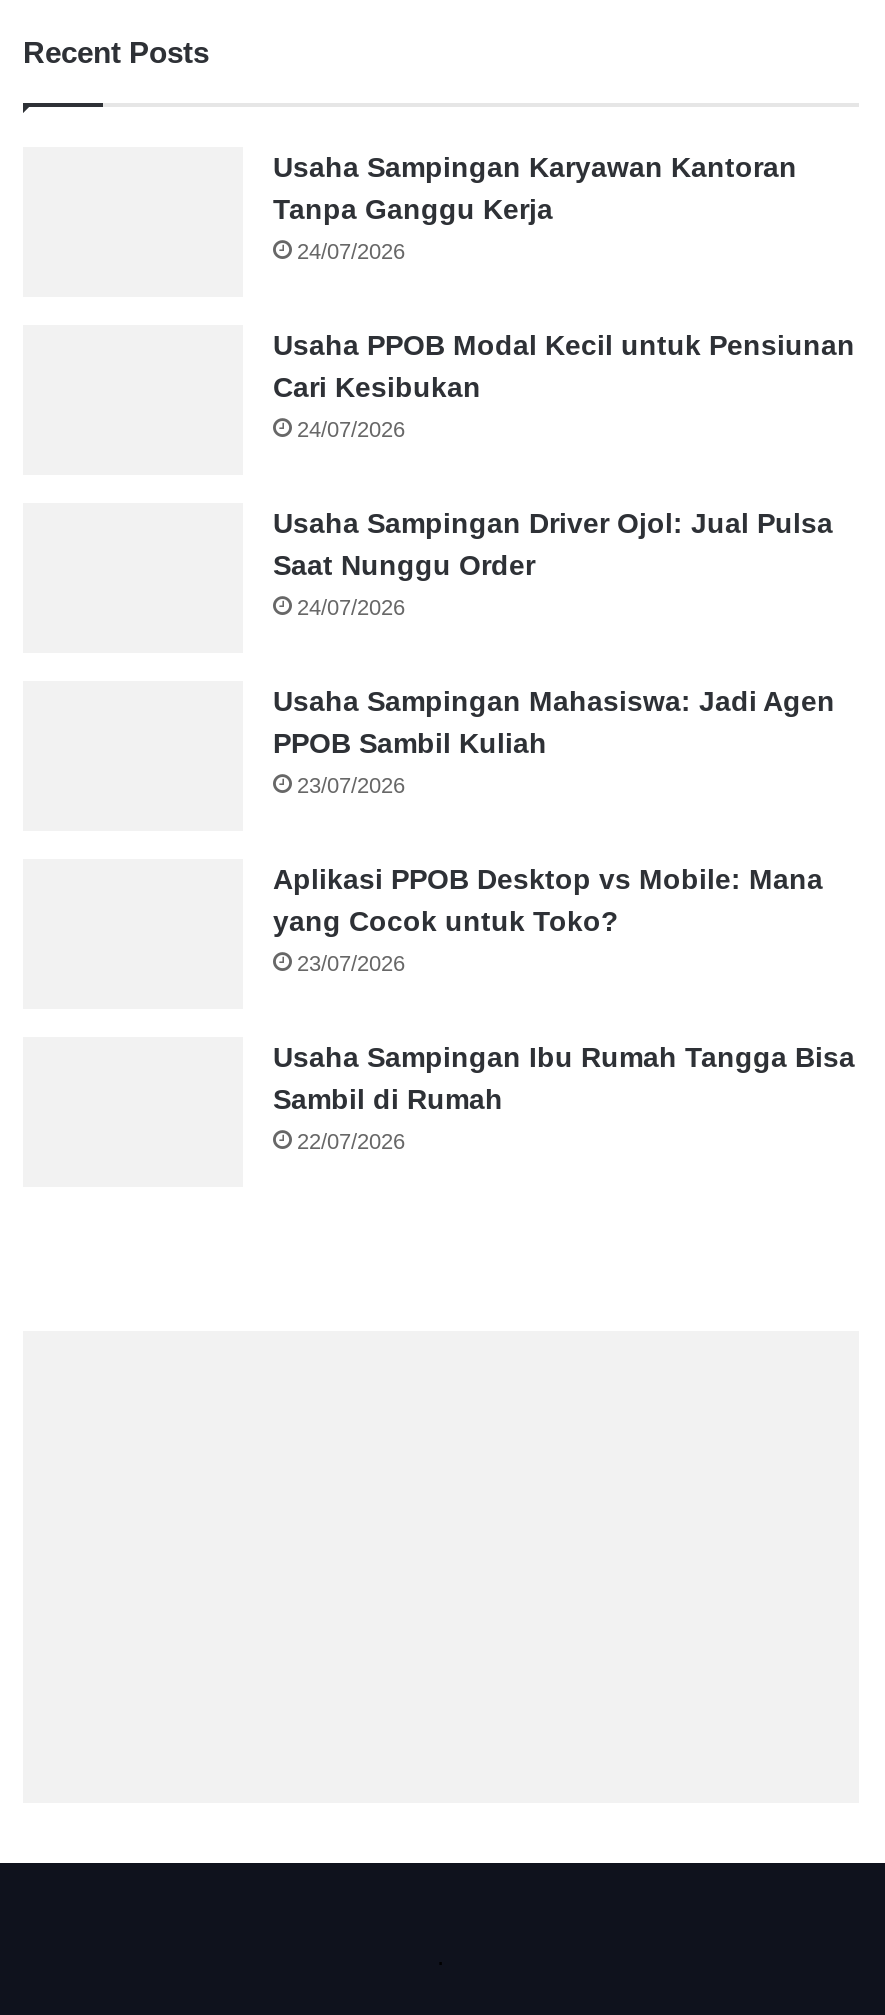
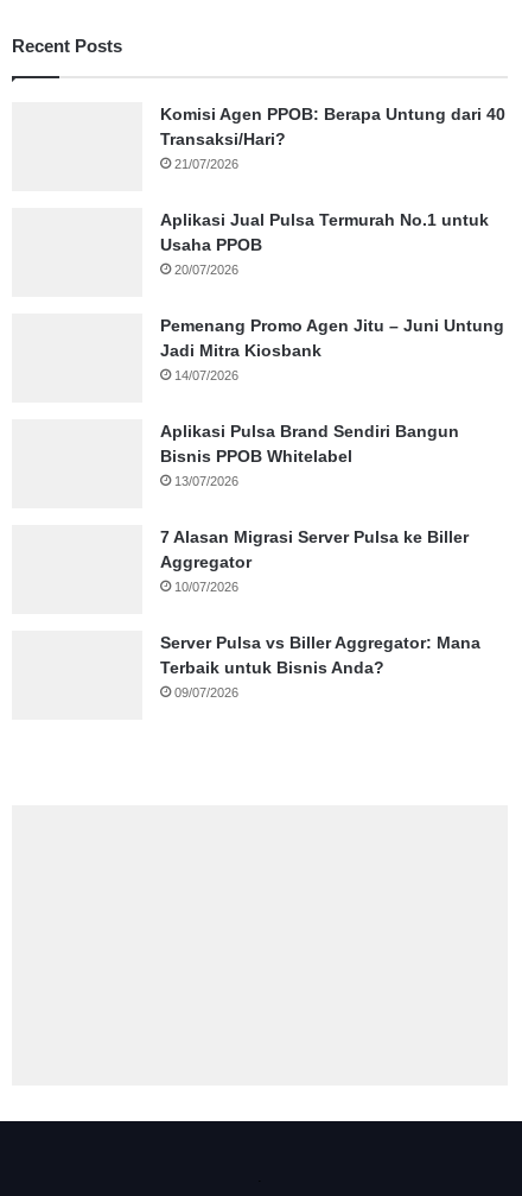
[273,151,797,263] Usaha Sampingan Karyawan Kantoran | Tanpa Ganggu Kerja | 24/07/2026 -> [160,104,505,171] Komisi Agen PPOB: Berapa Untung dari 40 | Transaksi/Hari? | 21/07/2026
[273,329,855,441] Usaha PPOB Modal Kecil untuk Pensiunan | Cari Kesibukan | 24/07/2026 -> [160,210,489,276] Aplikasi Jual Pulsa Termurah No.1 untuk | Usaha PPOB | 20/07/2026
[273,507,833,619] Usaha Sampingan Driver Ojol: Jual Pulsa | Saat Nunggu Order | 24/07/2026 -> [160,316,504,382] Pemenang Promo Agen Jitu – Juni Untung | Jadi Mitra Kiosbank | 14/07/2026
[273,685,835,797] Usaha Sampingan Mahasiswa: Jadi Agen | PPOB Sambil Kuliah | 23/07/2026 -> [160,421,459,488] Aplikasi Pulsa Brand Sendiri Bangun | Bisnis PPOB Whitelabel | 13/07/2026
[273,863,823,975] Aplikasi PPOB Desktop vs Mobile: Mana | yang Cocok untuk Toko? | 23/07/2026 -> [160,527,469,594] 7 Alasan Migrasi Server Pulsa ke Biller | Aggregator | 10/07/2026
[273,1041,855,1153] Usaha Sampingan Ibu Rumah Tangga Bisa | Sambil di Rumah | 22/07/2026 -> [160,633,480,699] Server Pulsa vs Biller Aggregator: Mana | Terbaik untuk Bisnis Anda? | 09/07/2026

